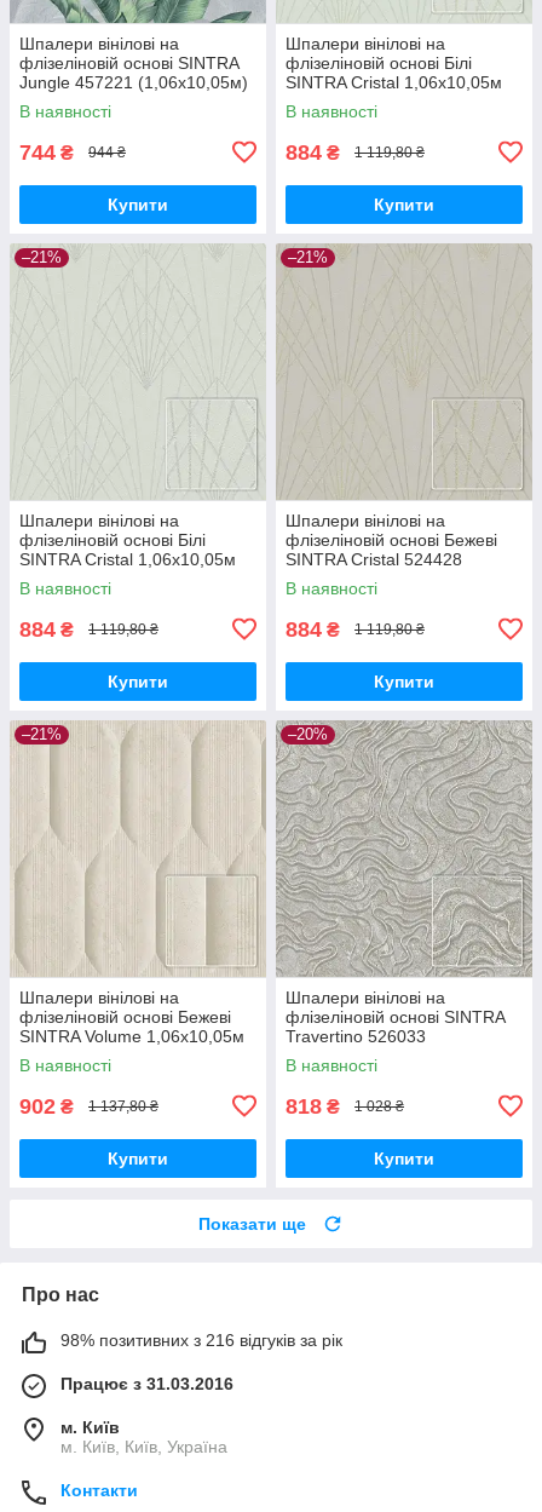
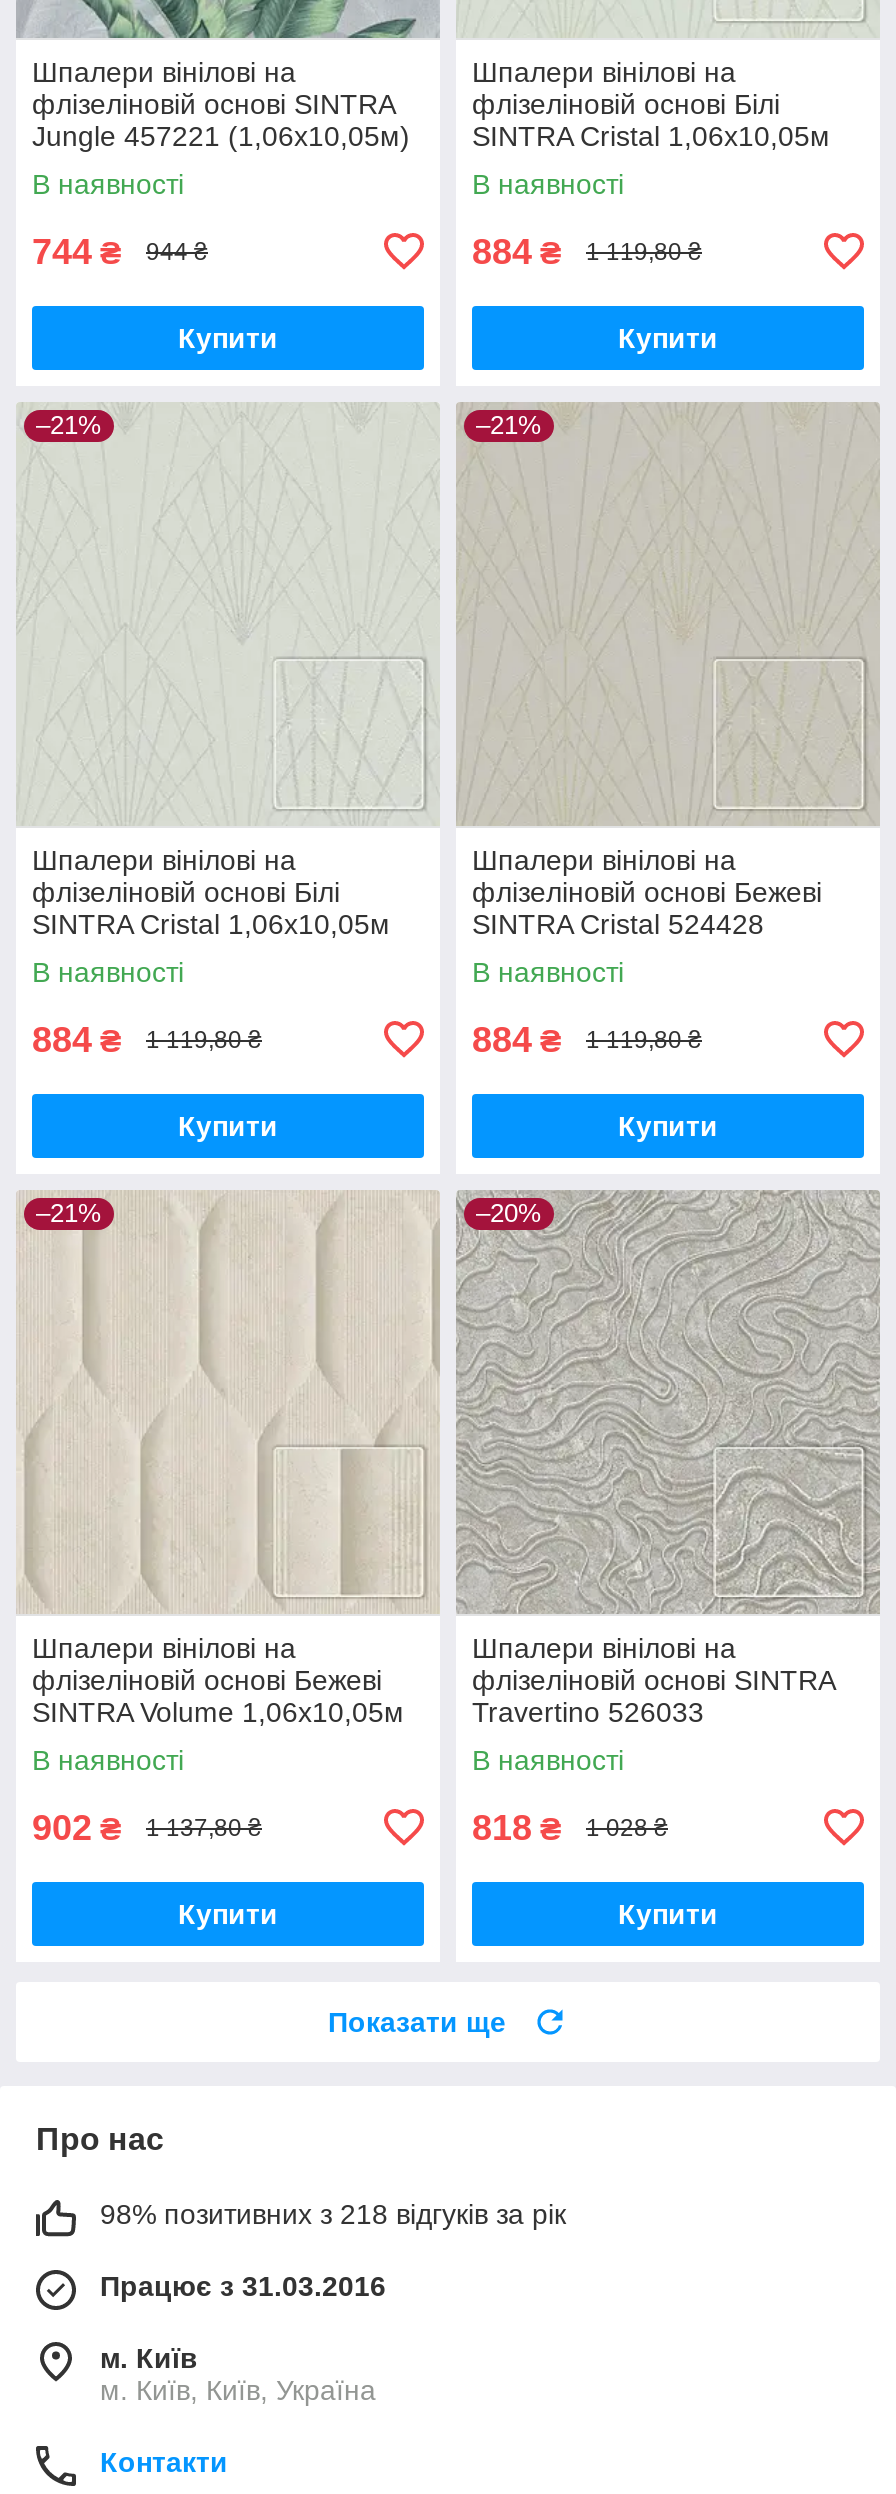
[60,1330,342,1350] 98% позитивних з 216 відгуків за рік -> [100,2198,566,2230] 98% позитивних з 218 відгуків за рік

